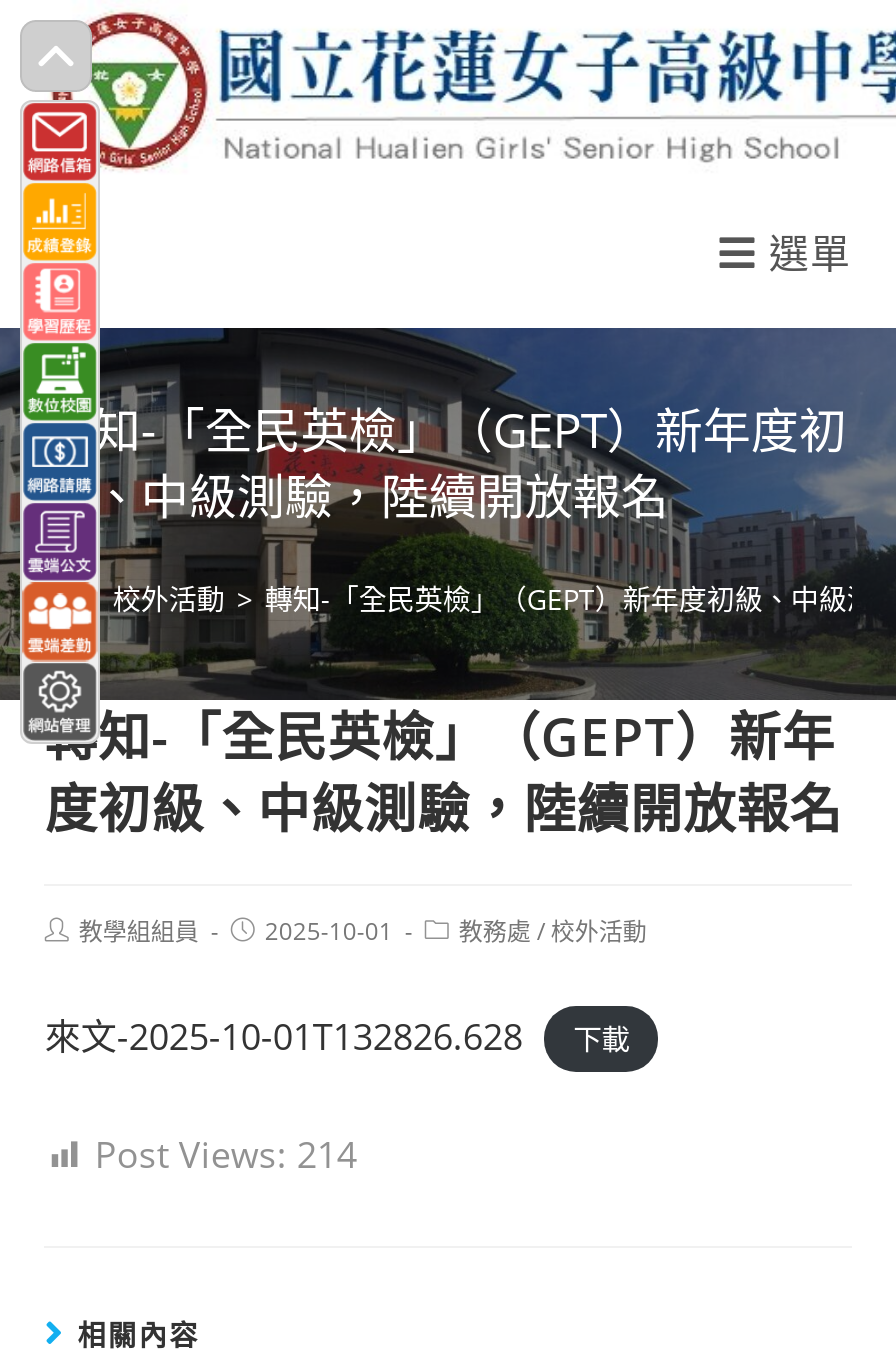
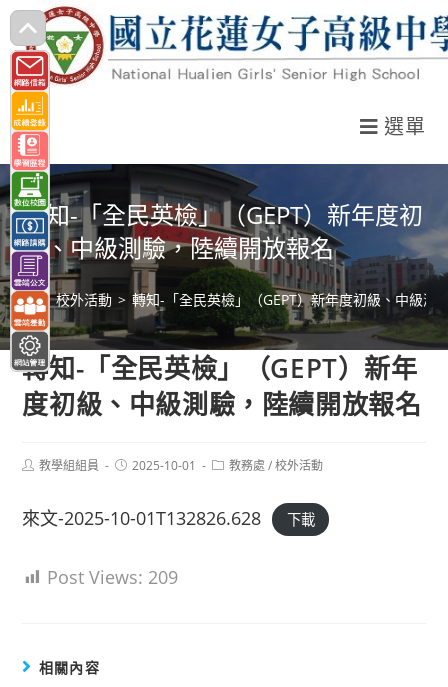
[95,1130,357,1178] Post Views: 214 -> [47,565,178,589] Post Views: 209

